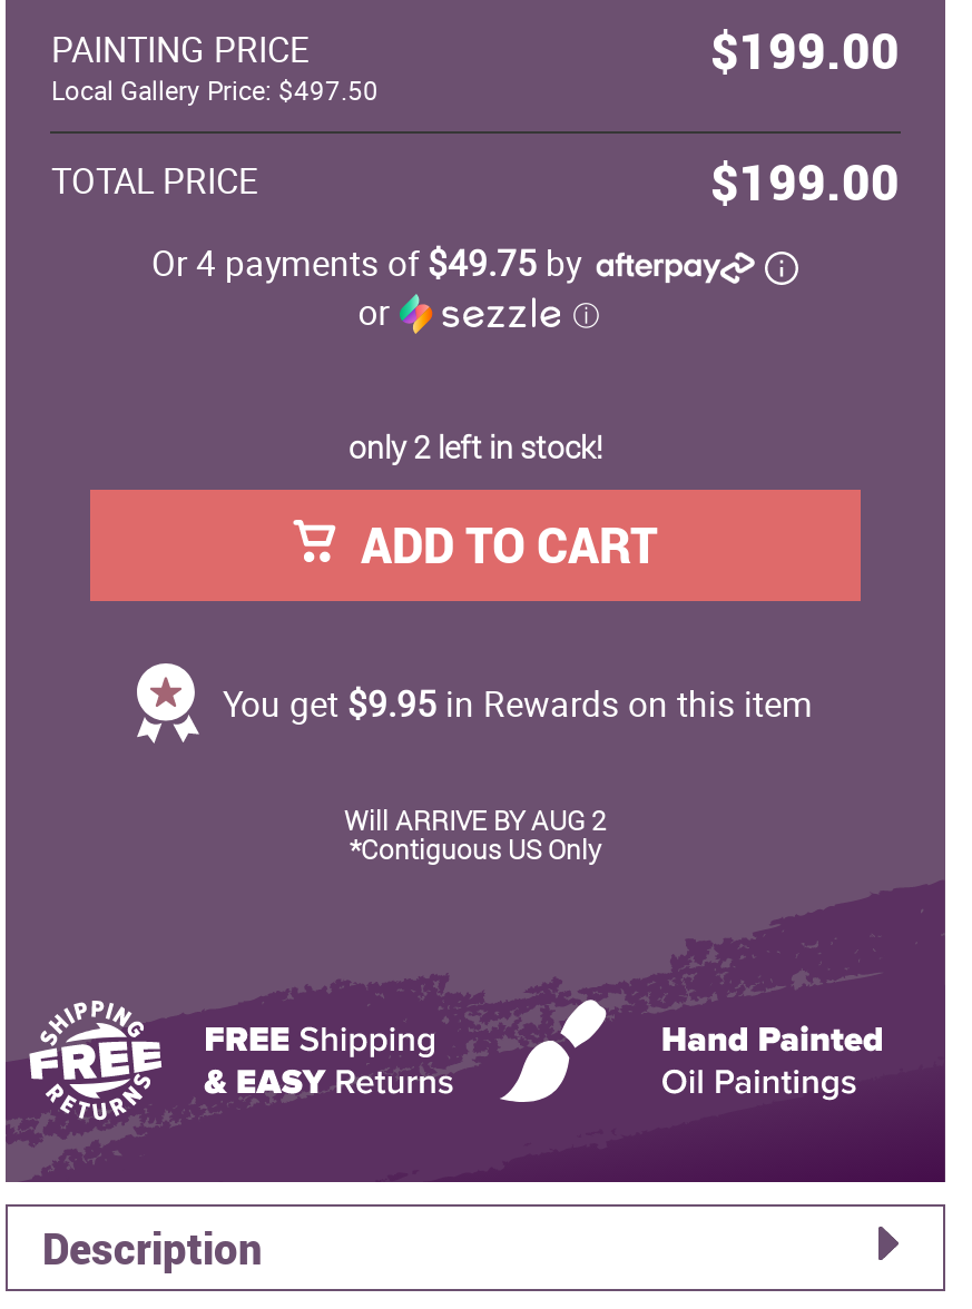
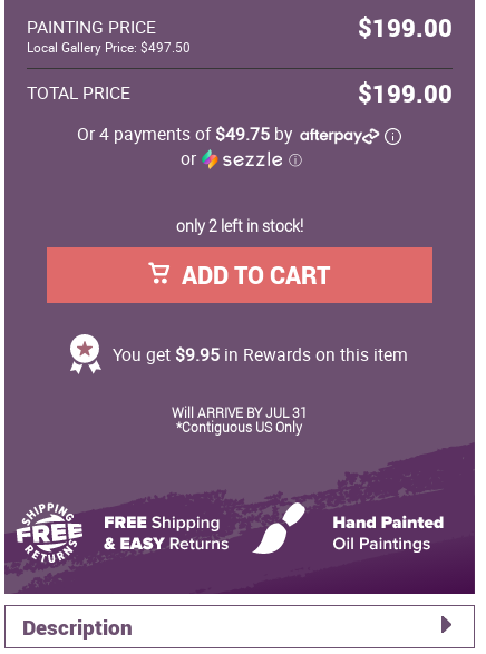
[344,802,607,838] Will ARRIVE BY AUG 2 -> [172,404,308,422] Will ARRIVE BY JUL 31

